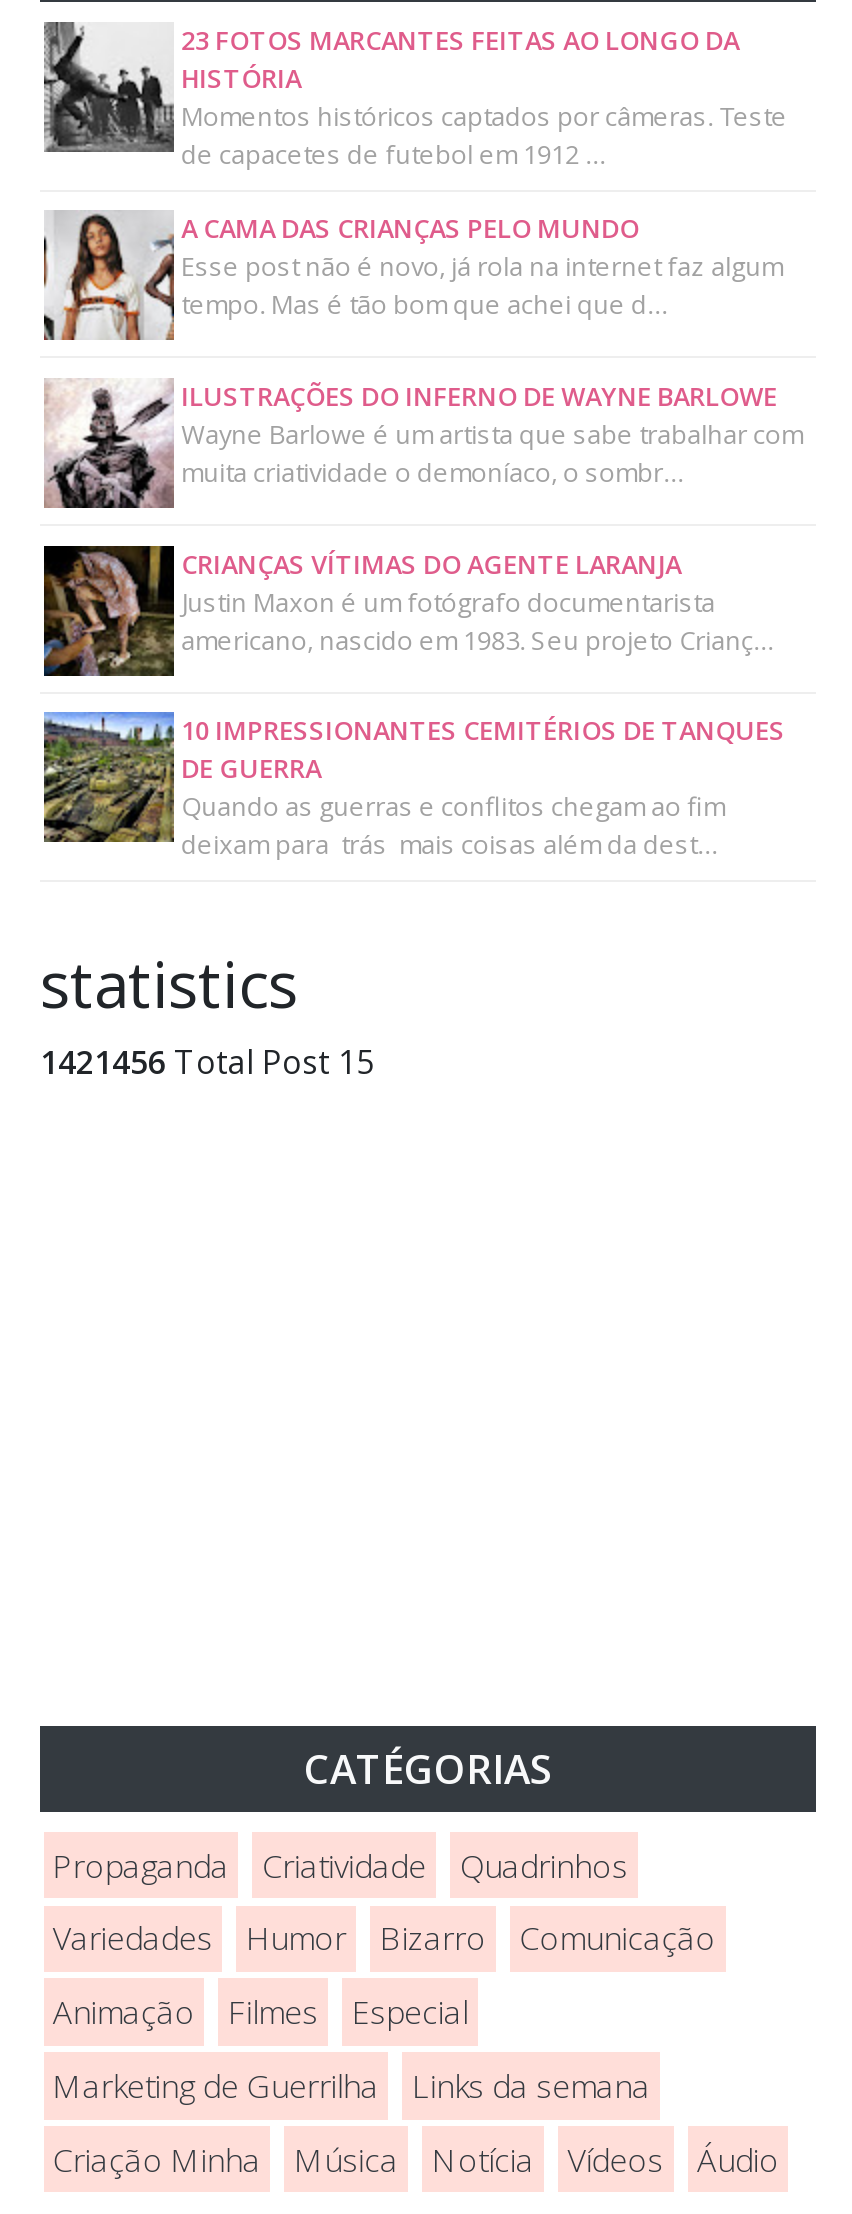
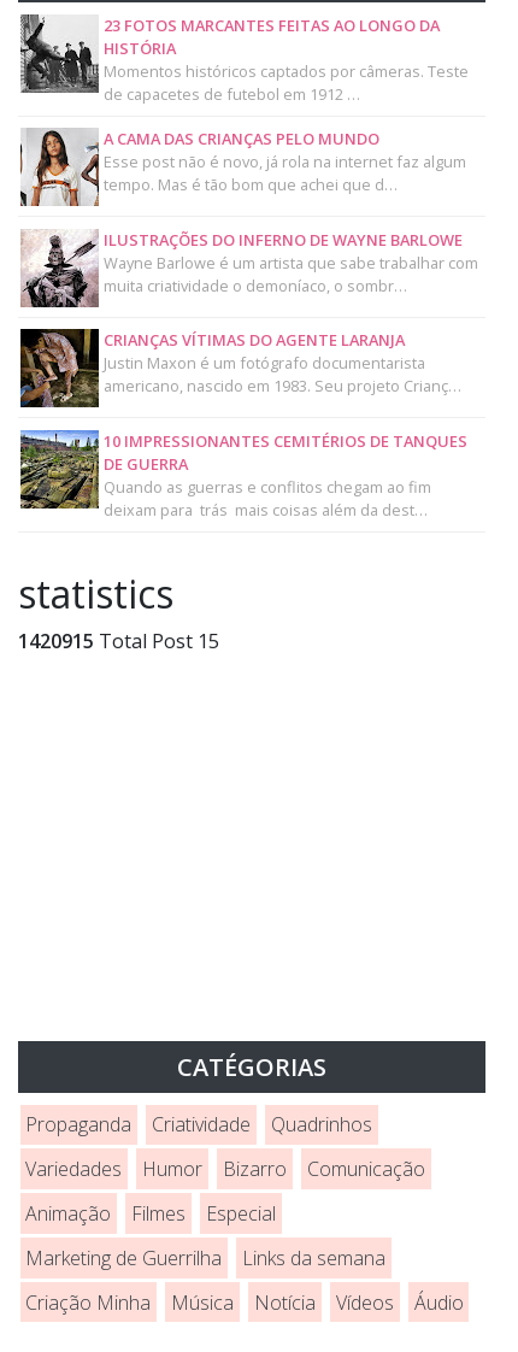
[40,1040,374,1084] 1421456 Total Post 15 -> [18,628,219,654] 1420915 Total Post 15

